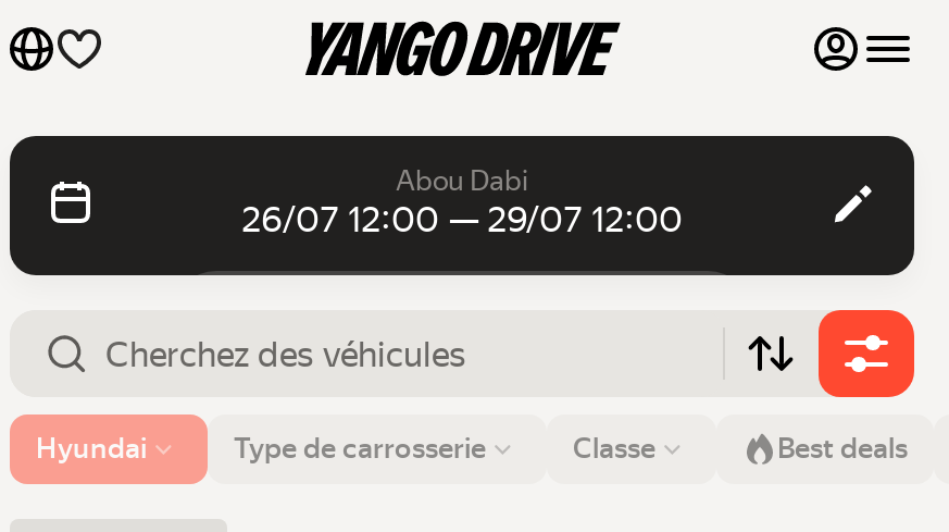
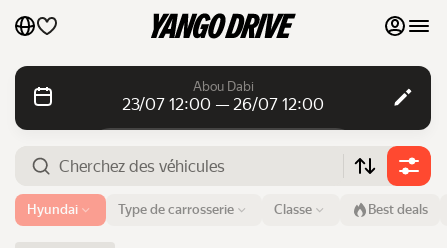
[241,199,683,240] 26/07 12:00 — 29/07 12:00 -> [122,95,324,114] 23/07 12:00 — 26/07 12:00

